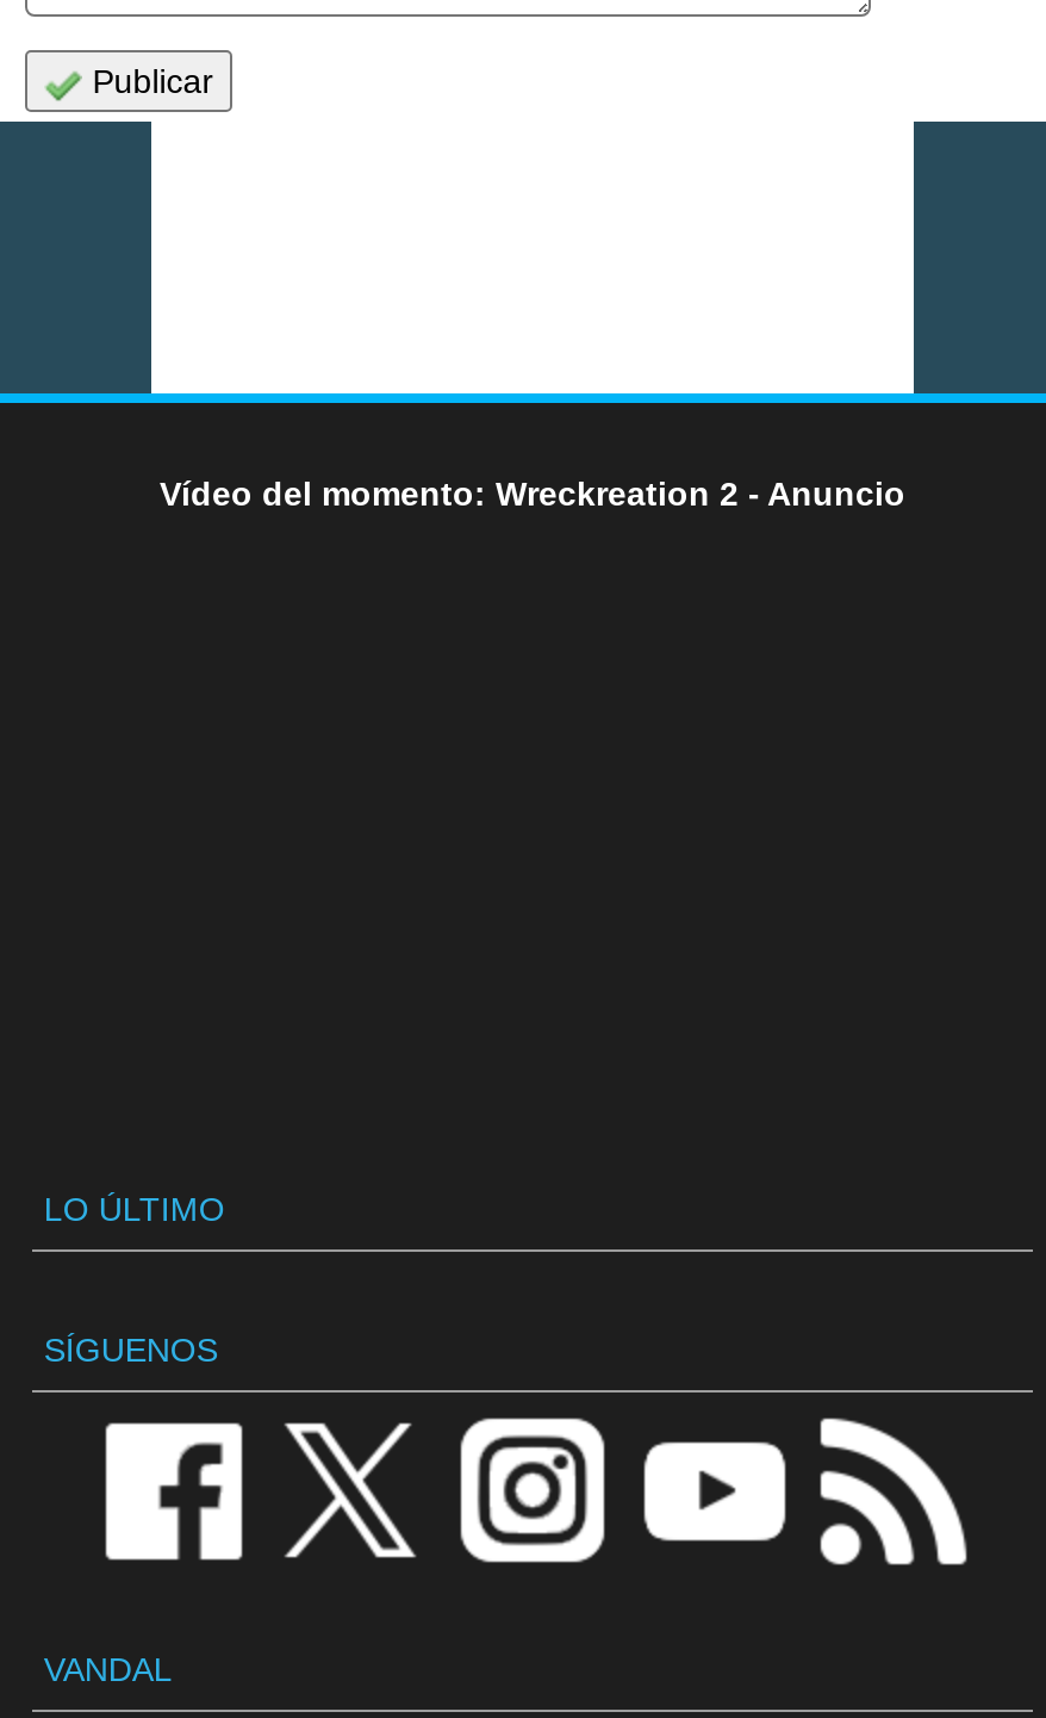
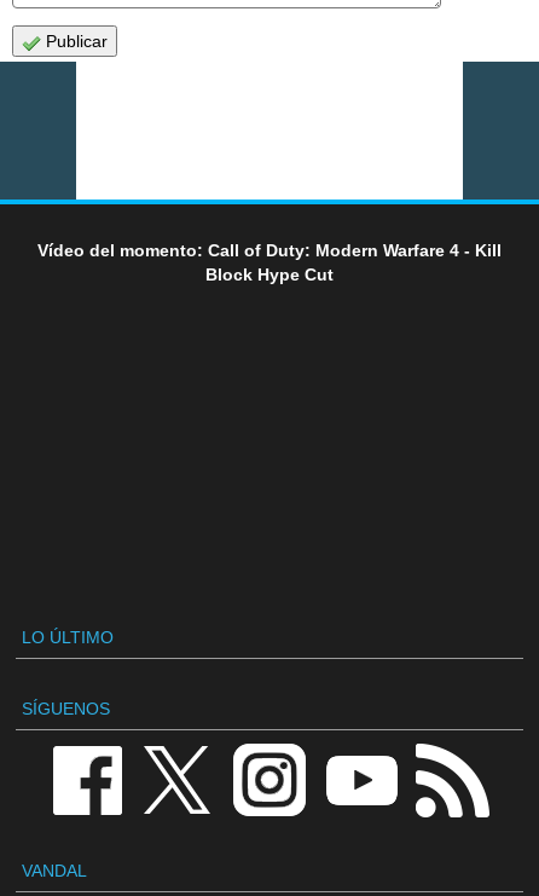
[160,475,905,513] Vídeo del momento: Wreckreation 2 - Anuncio -> [37,241,502,284] Vídeo del momento: Call of Duty: Modern Warfare 4 - Kill | Block Hype Cut

